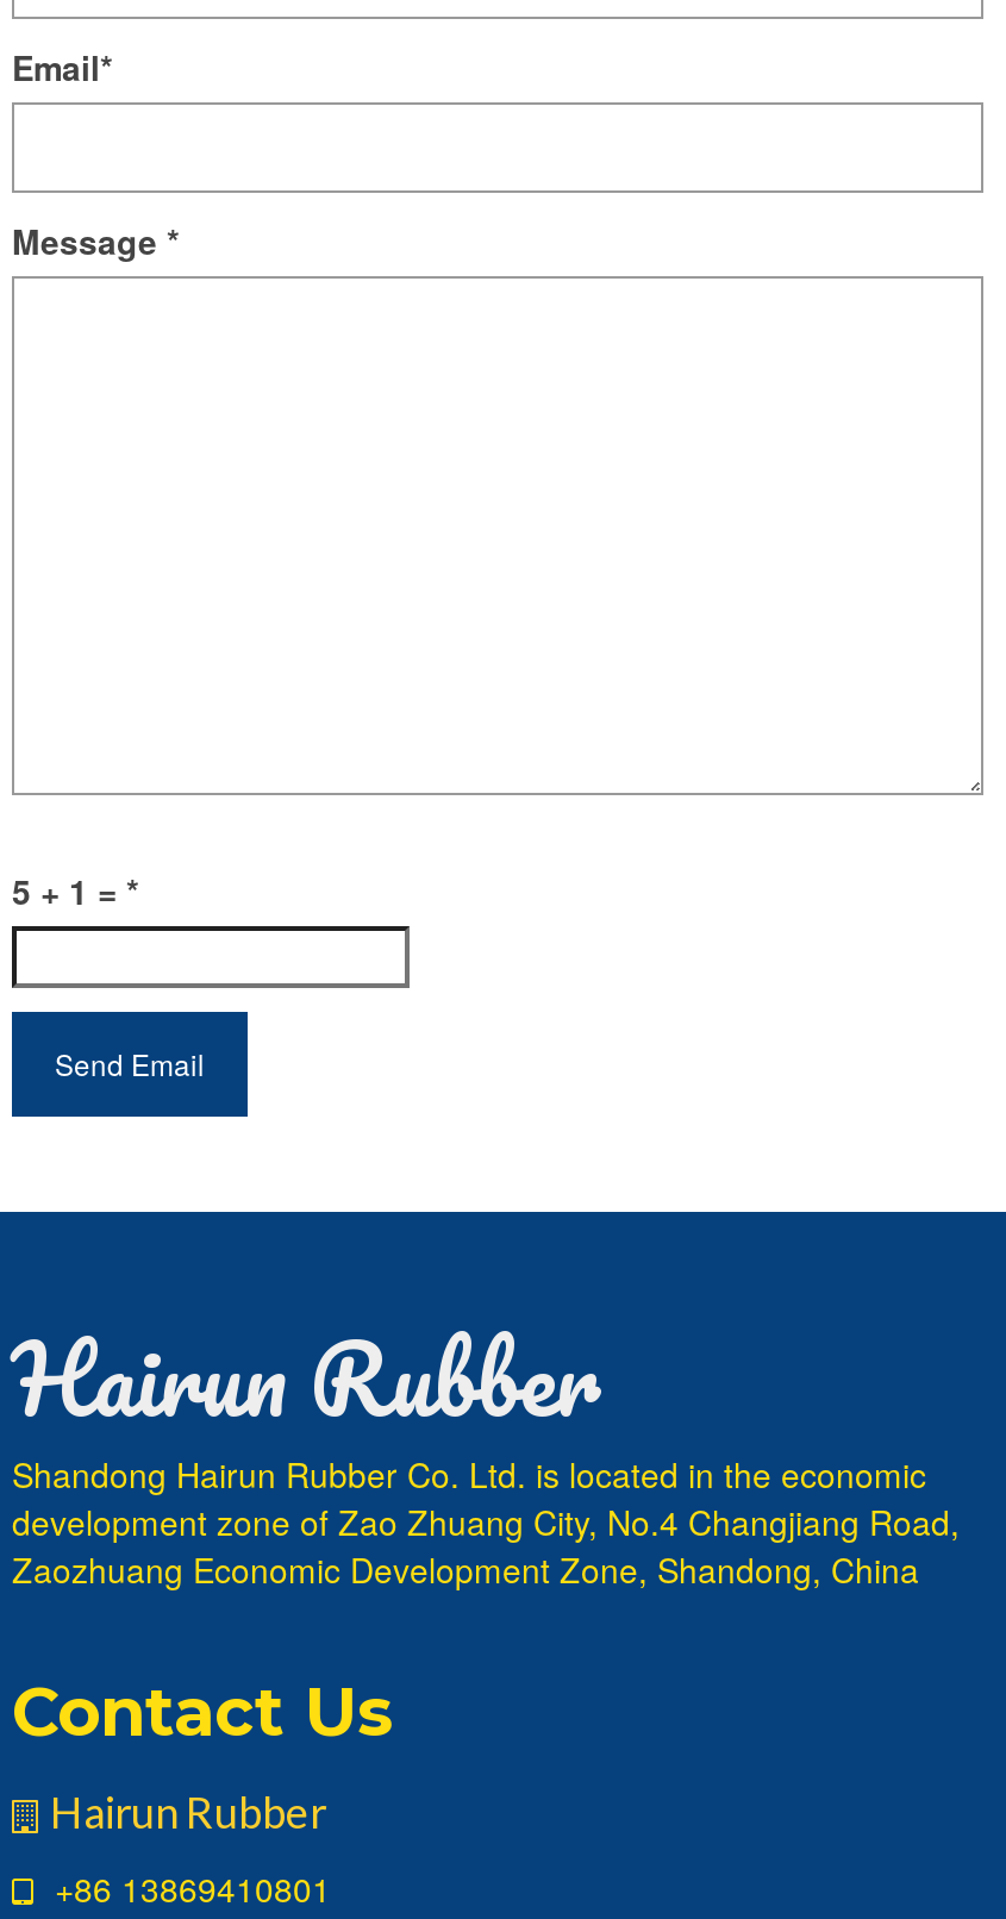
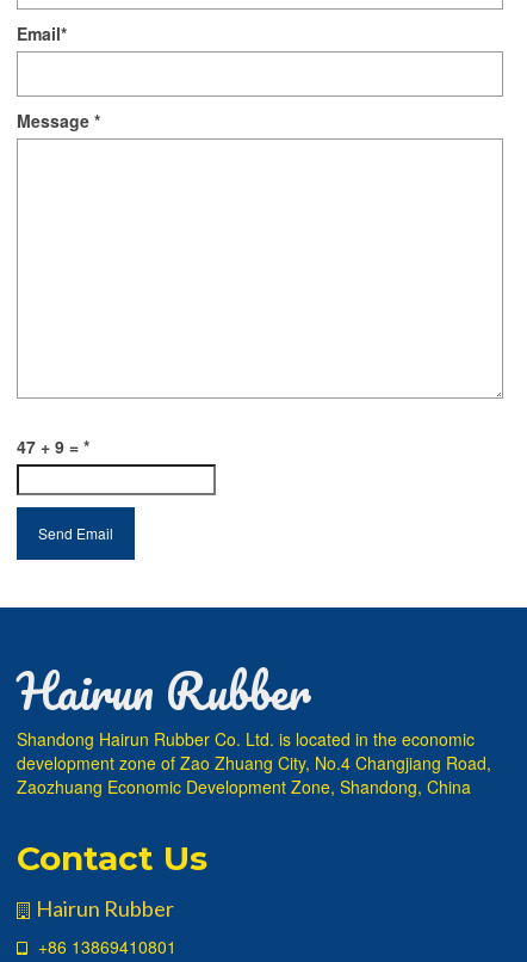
[12,866,138,914] 5 + 1 = * -> [17,434,89,458] 47 + 9 = *

